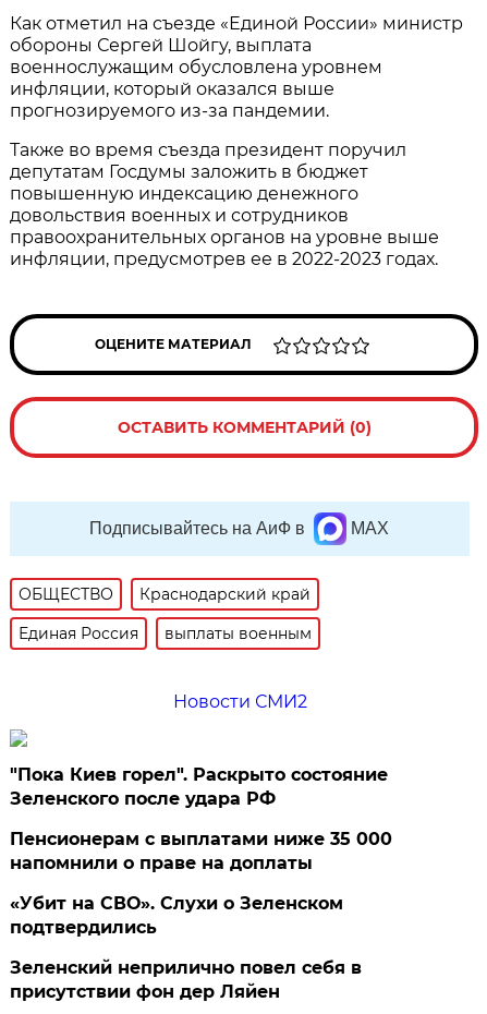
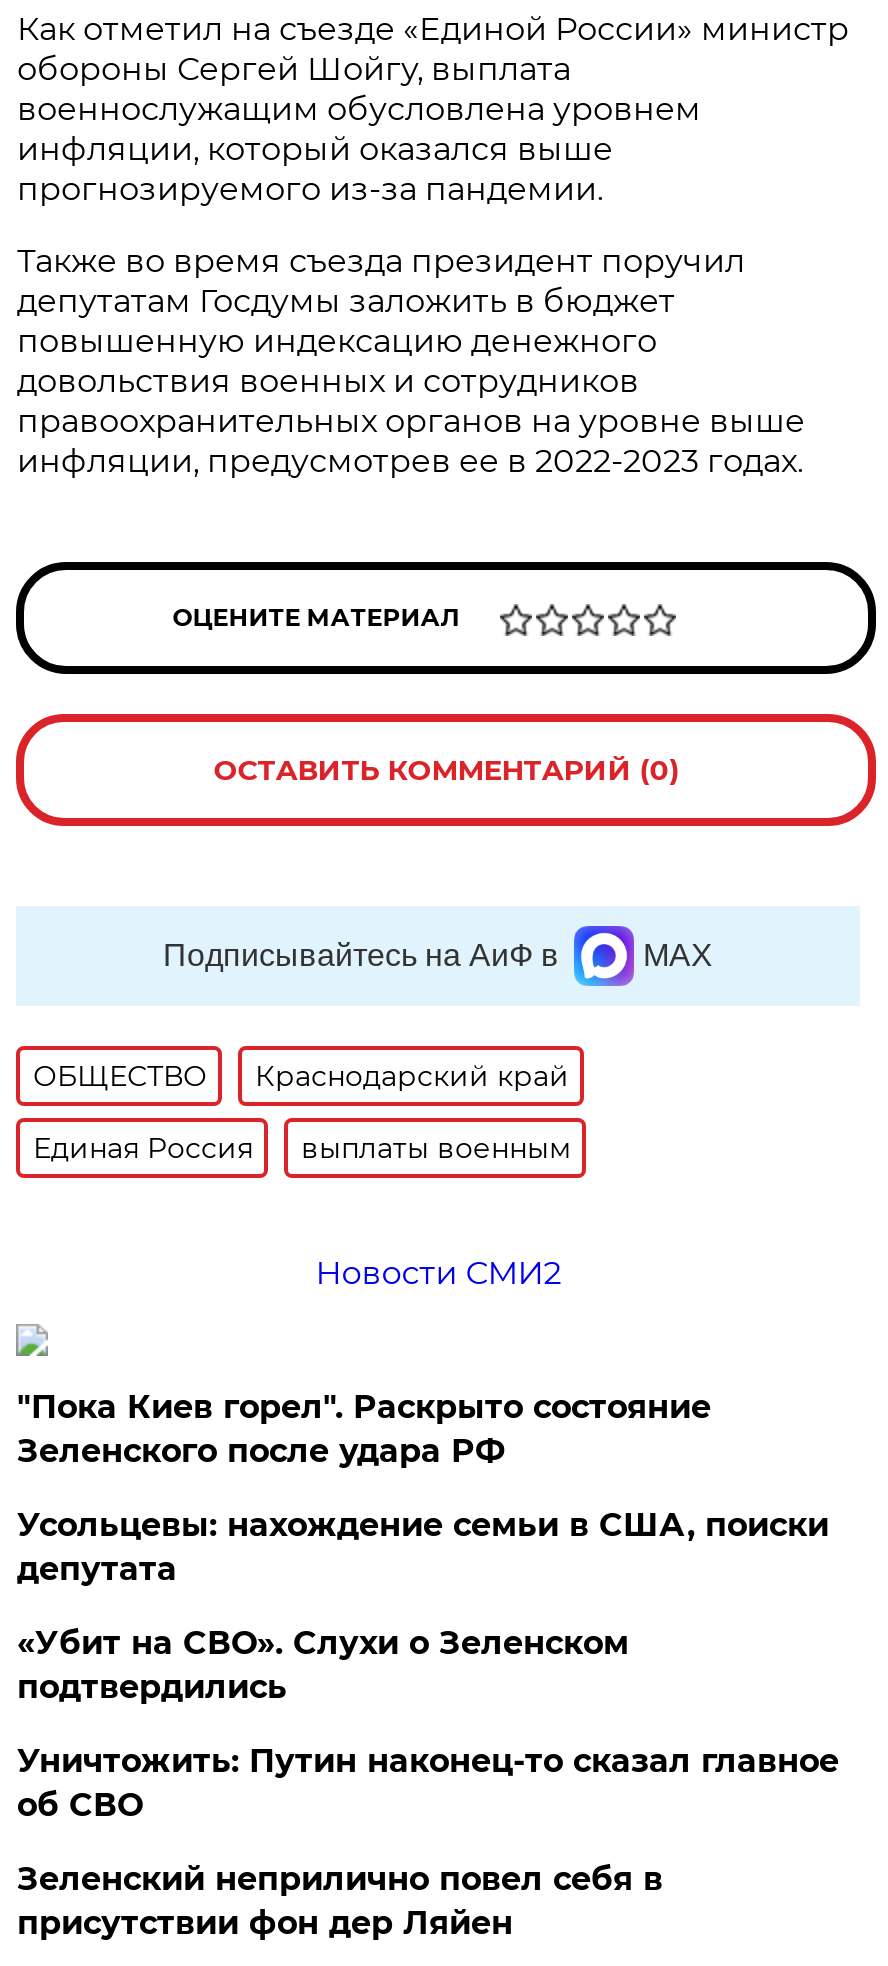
[10,829,393,873] Пенсионерам с выплатами ниже 35 000 | напомнили о праве на доплаты -> [17,1506,829,1588] Усольцевы: нахождение семьи в США, поиски | депутата
none -> [17,1742,839,1824] Уничтожить: Путин наконец-то сказал главное | об СВО

